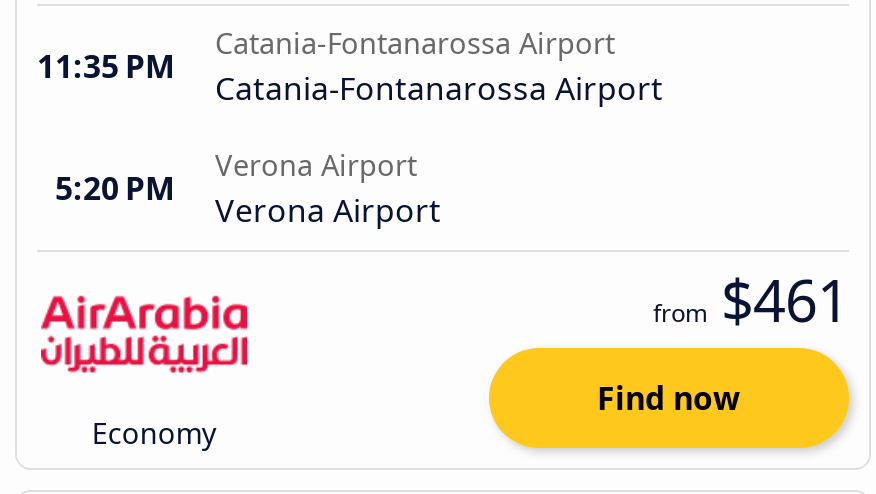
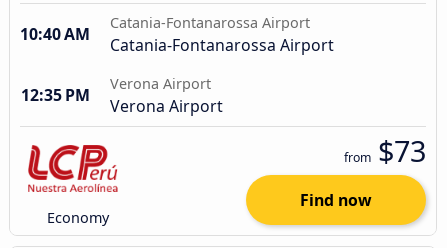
[37,44,663,110] 11:35 PM Catania-Fontanarossa Airport -> [20,23,334,56] 10:40 AM Catania-Fontanarossa Airport
[55,166,441,232] 5:20 PM Verona Airport -> [21,84,223,117] 12:35 PM Verona Airport
[653,260,849,338] from $461 -> [344,131,426,170] from $73
[39,288,249,382] [image] -> [22,144,125,193] [image]

